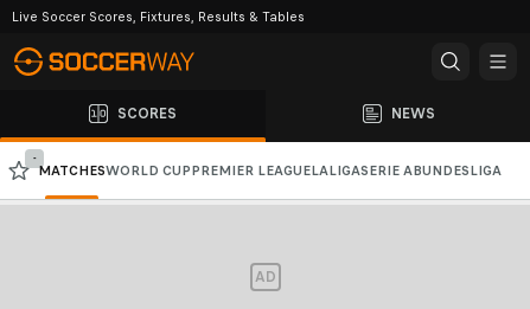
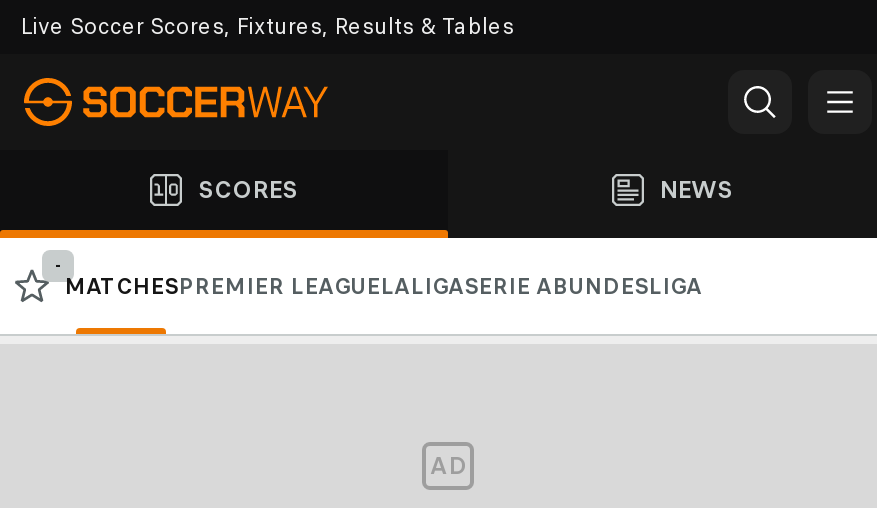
[38,162,502,179] MATCHESWORLD CUP PREMIER LEAGUELALIGASERIE A BUNDESLIGA -> [64,272,702,300] MATCHESPREMIER LEAGUELALIGASERIE ABUNDESLIGA

